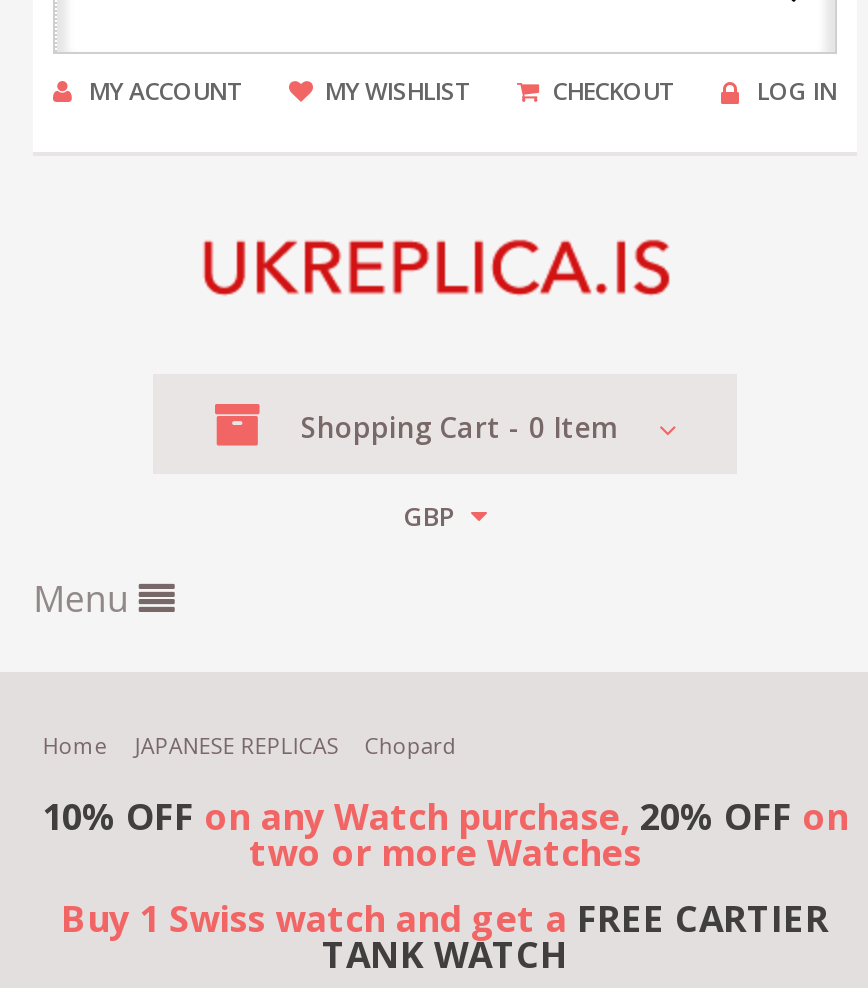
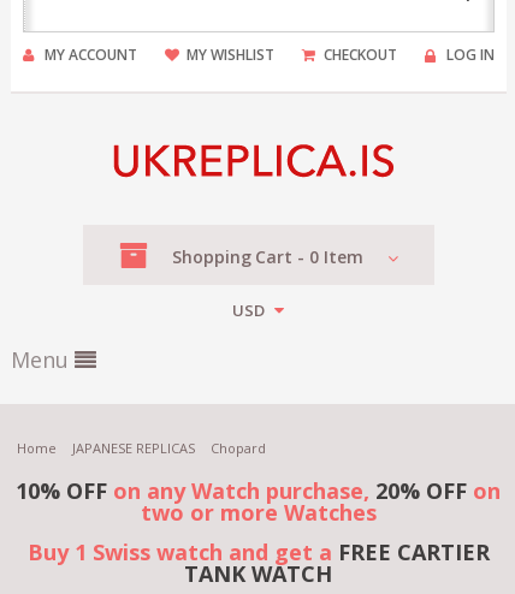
[403,498,455,534] GBP -> [233,299,265,321] USD

